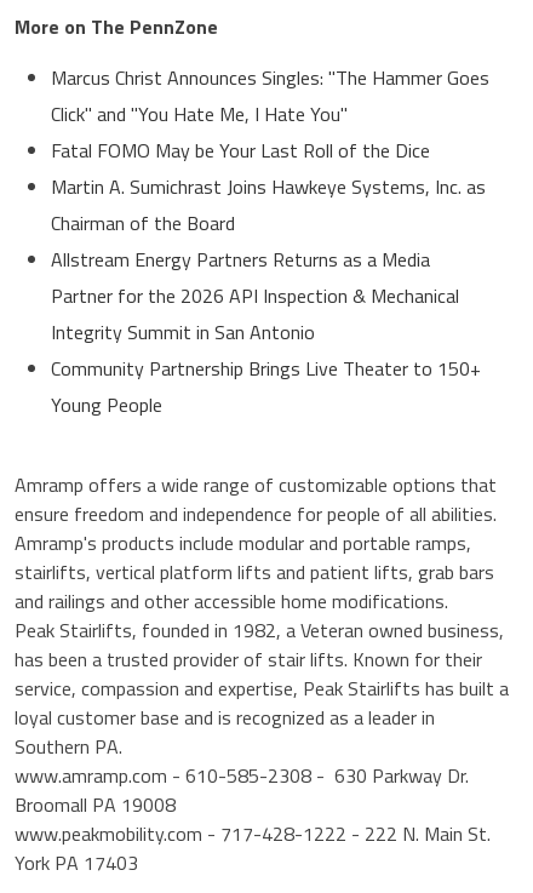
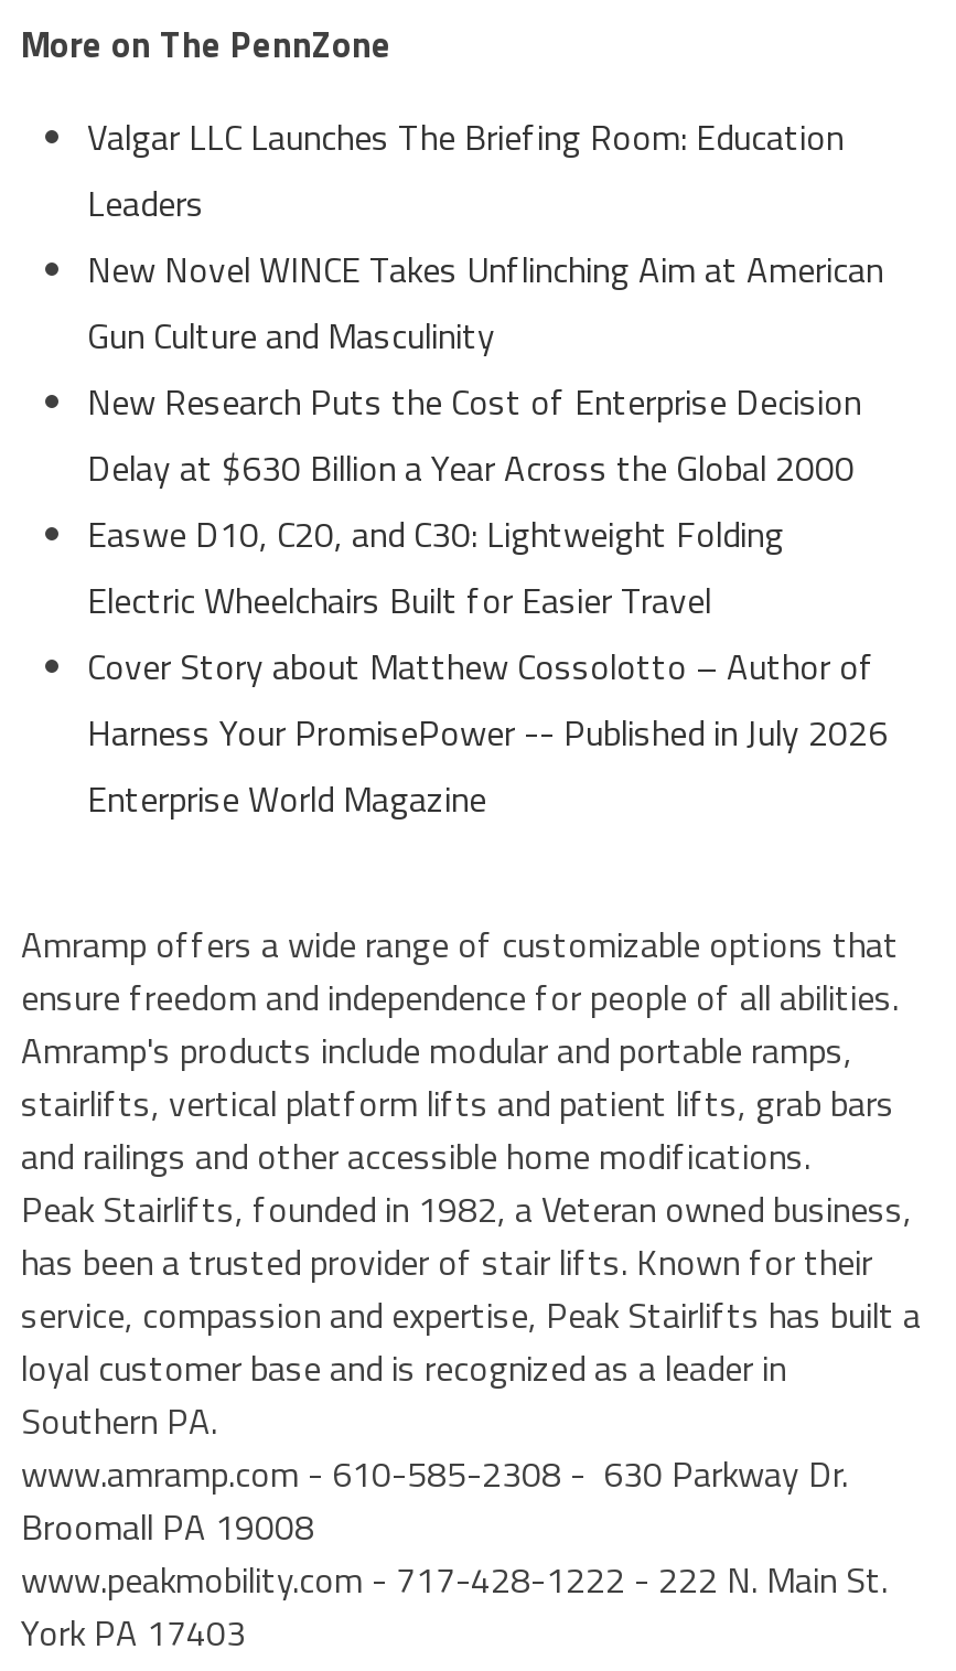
[51,63,489,419] Marcus Christ Announces Singles: "The Hammer Goes | Click" and "You Hate Me, I Hate You" | Fatal FOMO May be Your Last Roll of the Dice | Martin A. Sumichrast Joins Hawkeye Systems, Inc. as | Chairman of the Board | Allstream Energy Partners Returns as a Media | Partner for the 2026 API Inspection & Mechanical | Integrity Summit in San Antonio | Community Partnership Brings Live Theater to 150+ | Young People -> [87,110,888,825] Valgar LLC Launches The Briefing Room: Education | Leaders | New Novel WINCE Takes Unflinching Aim at American | Gun Culture and Masculinity | New Research Puts the Cost of Enterprise Decision | Delay at $630 Billion a Year Across the Global 2000 | Easwe D10, C20, and C30: Lightweight Folding | Electric Wheelchairs Built for Easier Travel | Cover Story about Matthew Cossolotto – Author of | Harness Your PromisePower -- Published in July 2026 | Enterprise World Magazine

